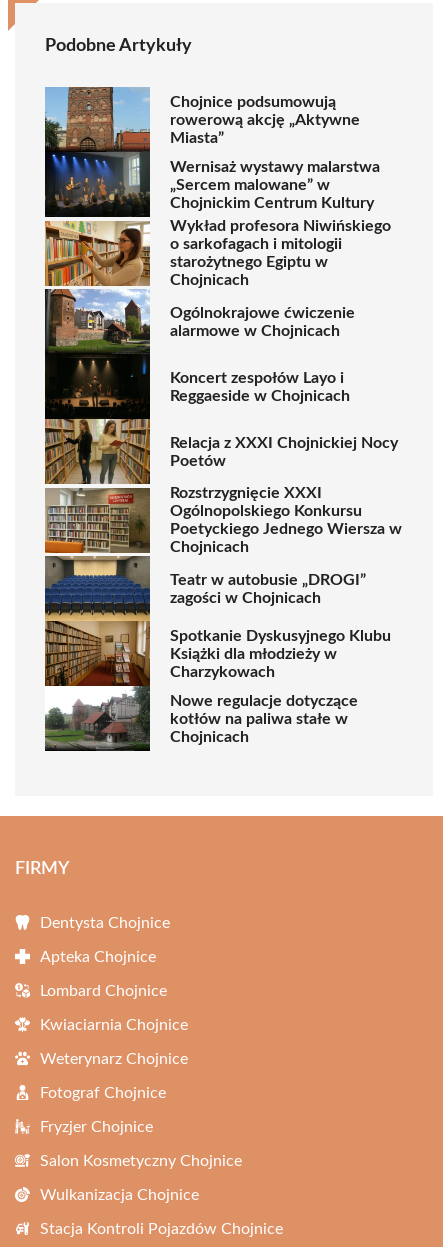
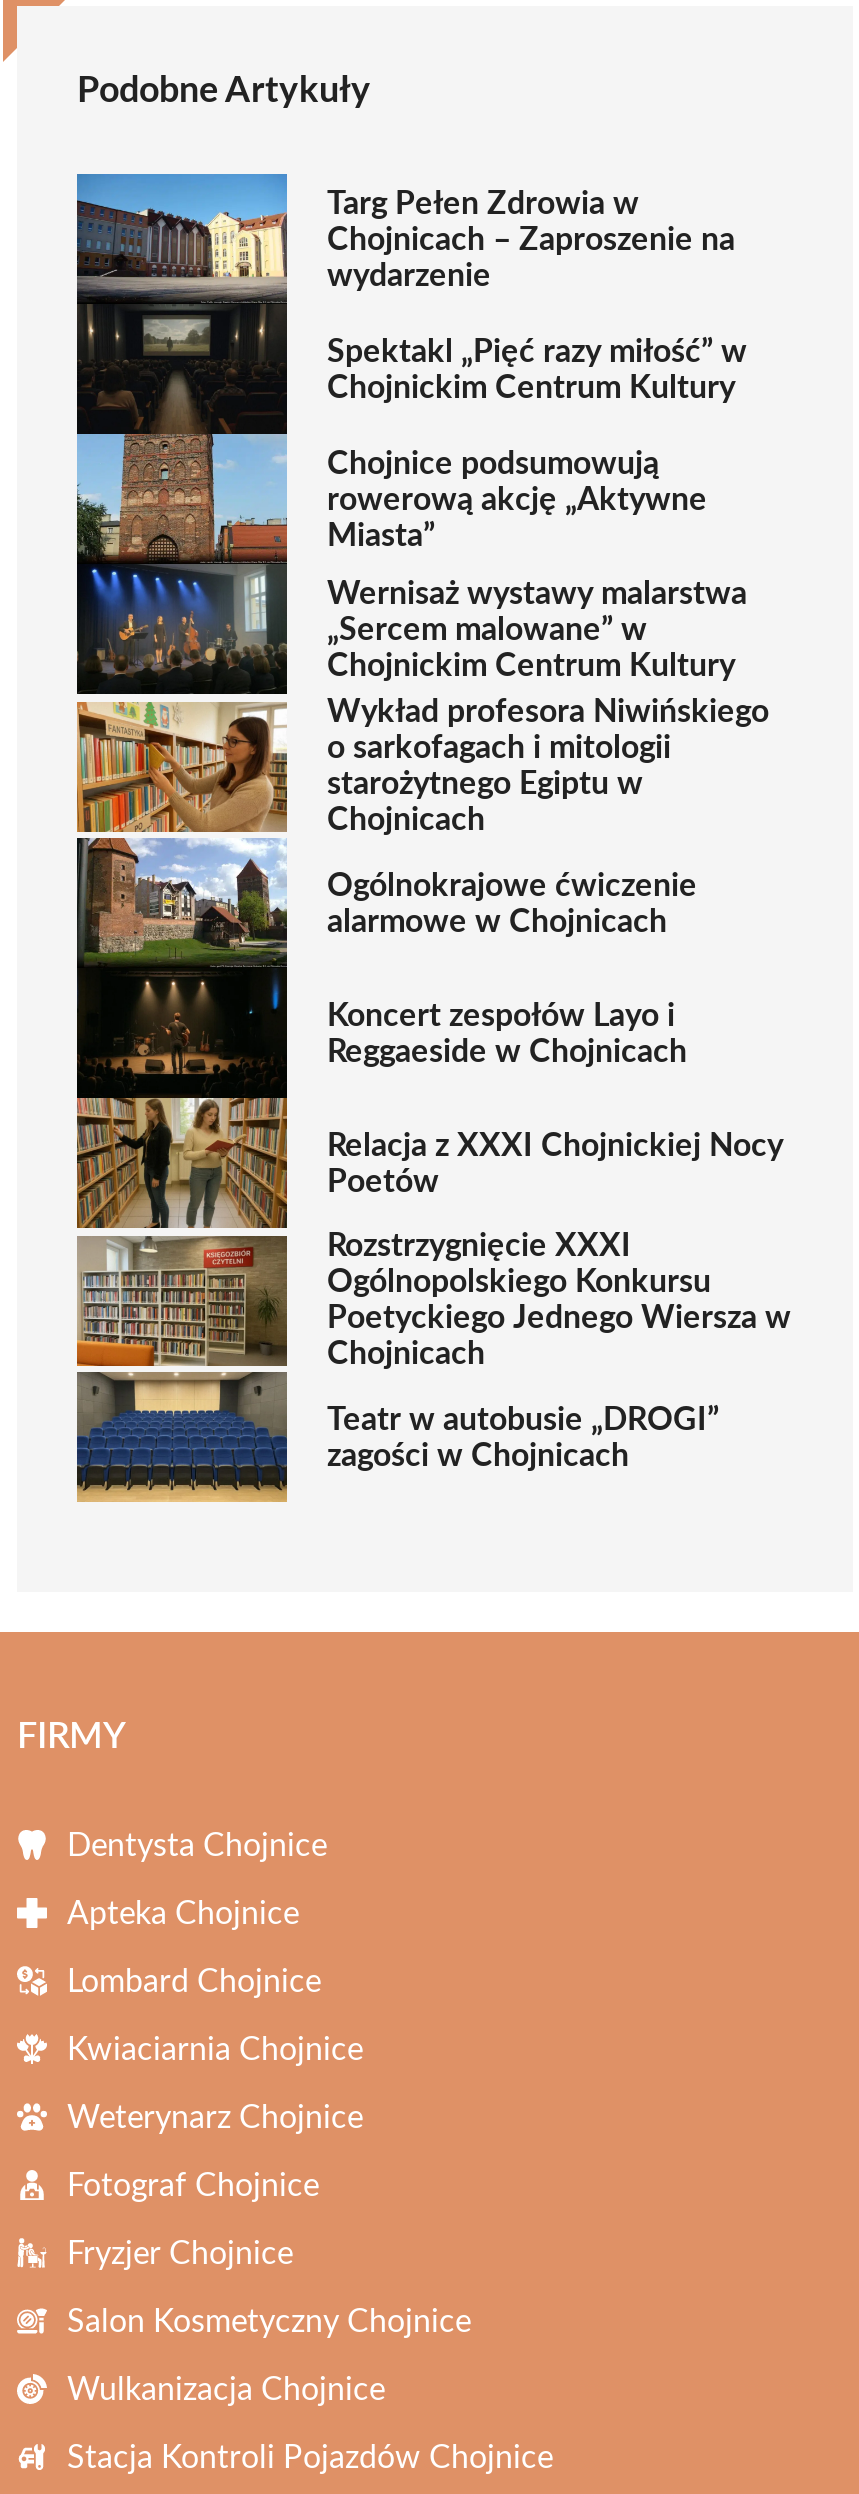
none -> [75,172,747,436] [image] | Targ Pełen Zdrowia w | Chojnicach – Zaproszenie na | wydarzenie | Spektakl „Pięć razy miłość” w | Chojnickim Centrum Kultury
moved [170,93,402,605] -> [327,447,791,1471]: Chojnice podsumowują | rowerową akcję „Aktywne | Miasta” | ... | Teatr w autobusie „DROGI” | zagości w Chojnicach
[44,620,391,752] [image] | Spotkanie Dyskusyjnego Klubu | Książki dla młodzieży w | Charzykowach | Nowe regulacje dotyczące | kotłów na paliwa stałe w | Chojnicach -> none

